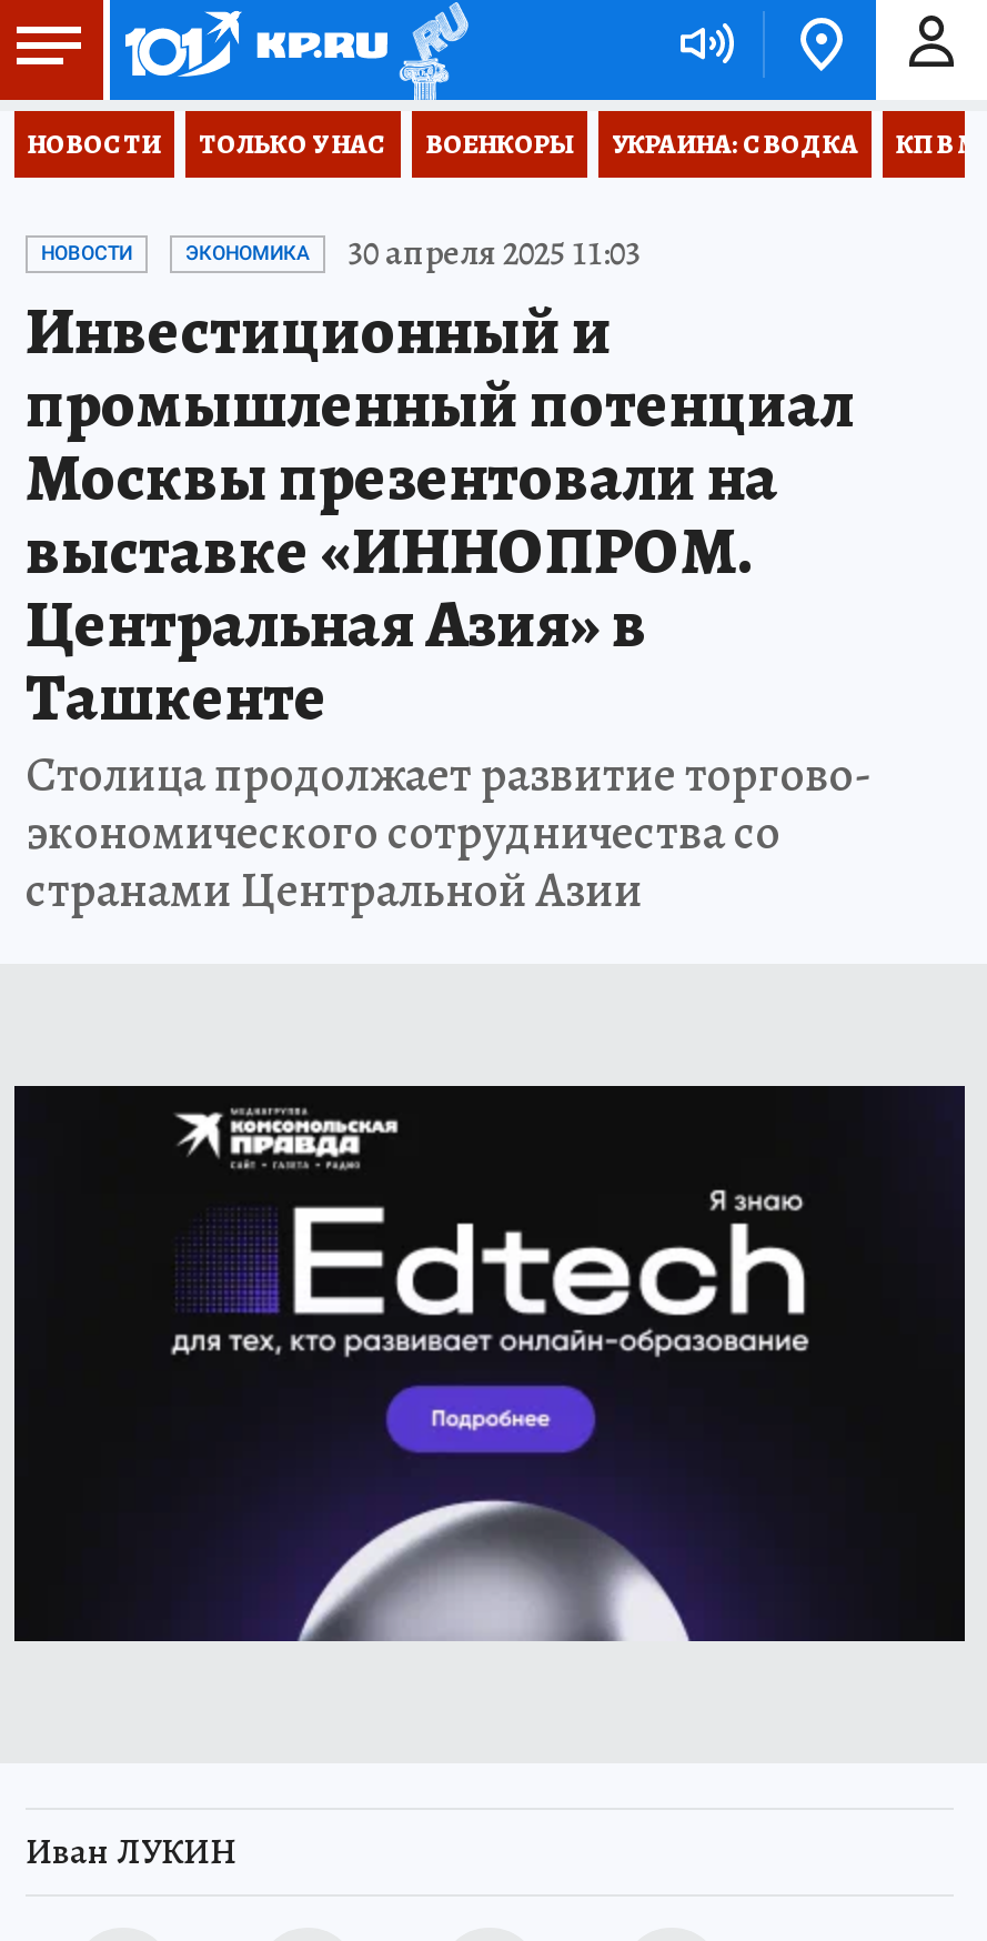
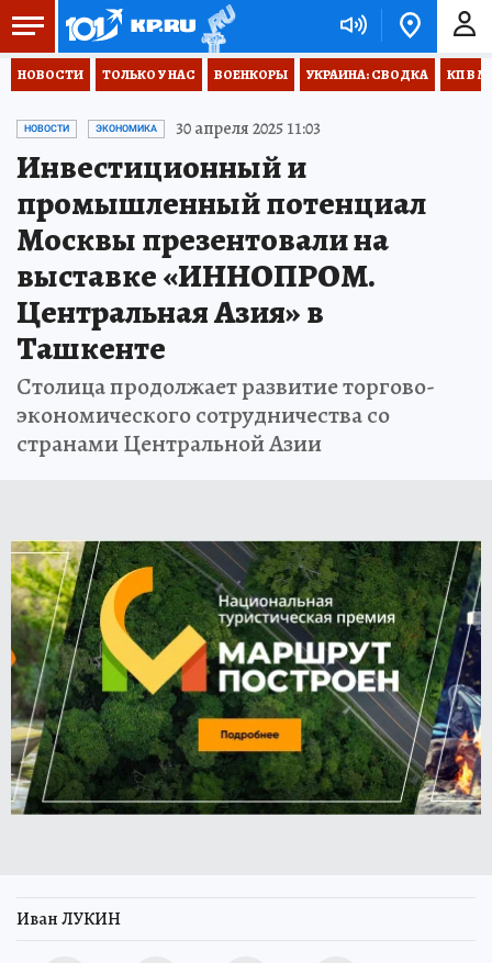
[12,1084,967,1641] [image] -> [10,540,482,816] [image]

